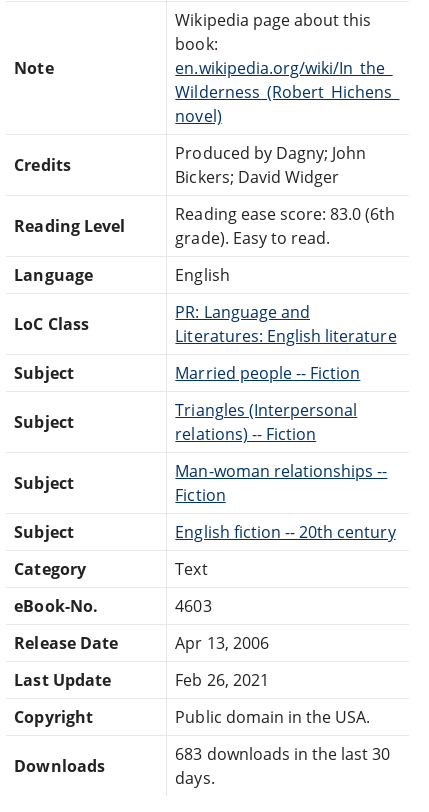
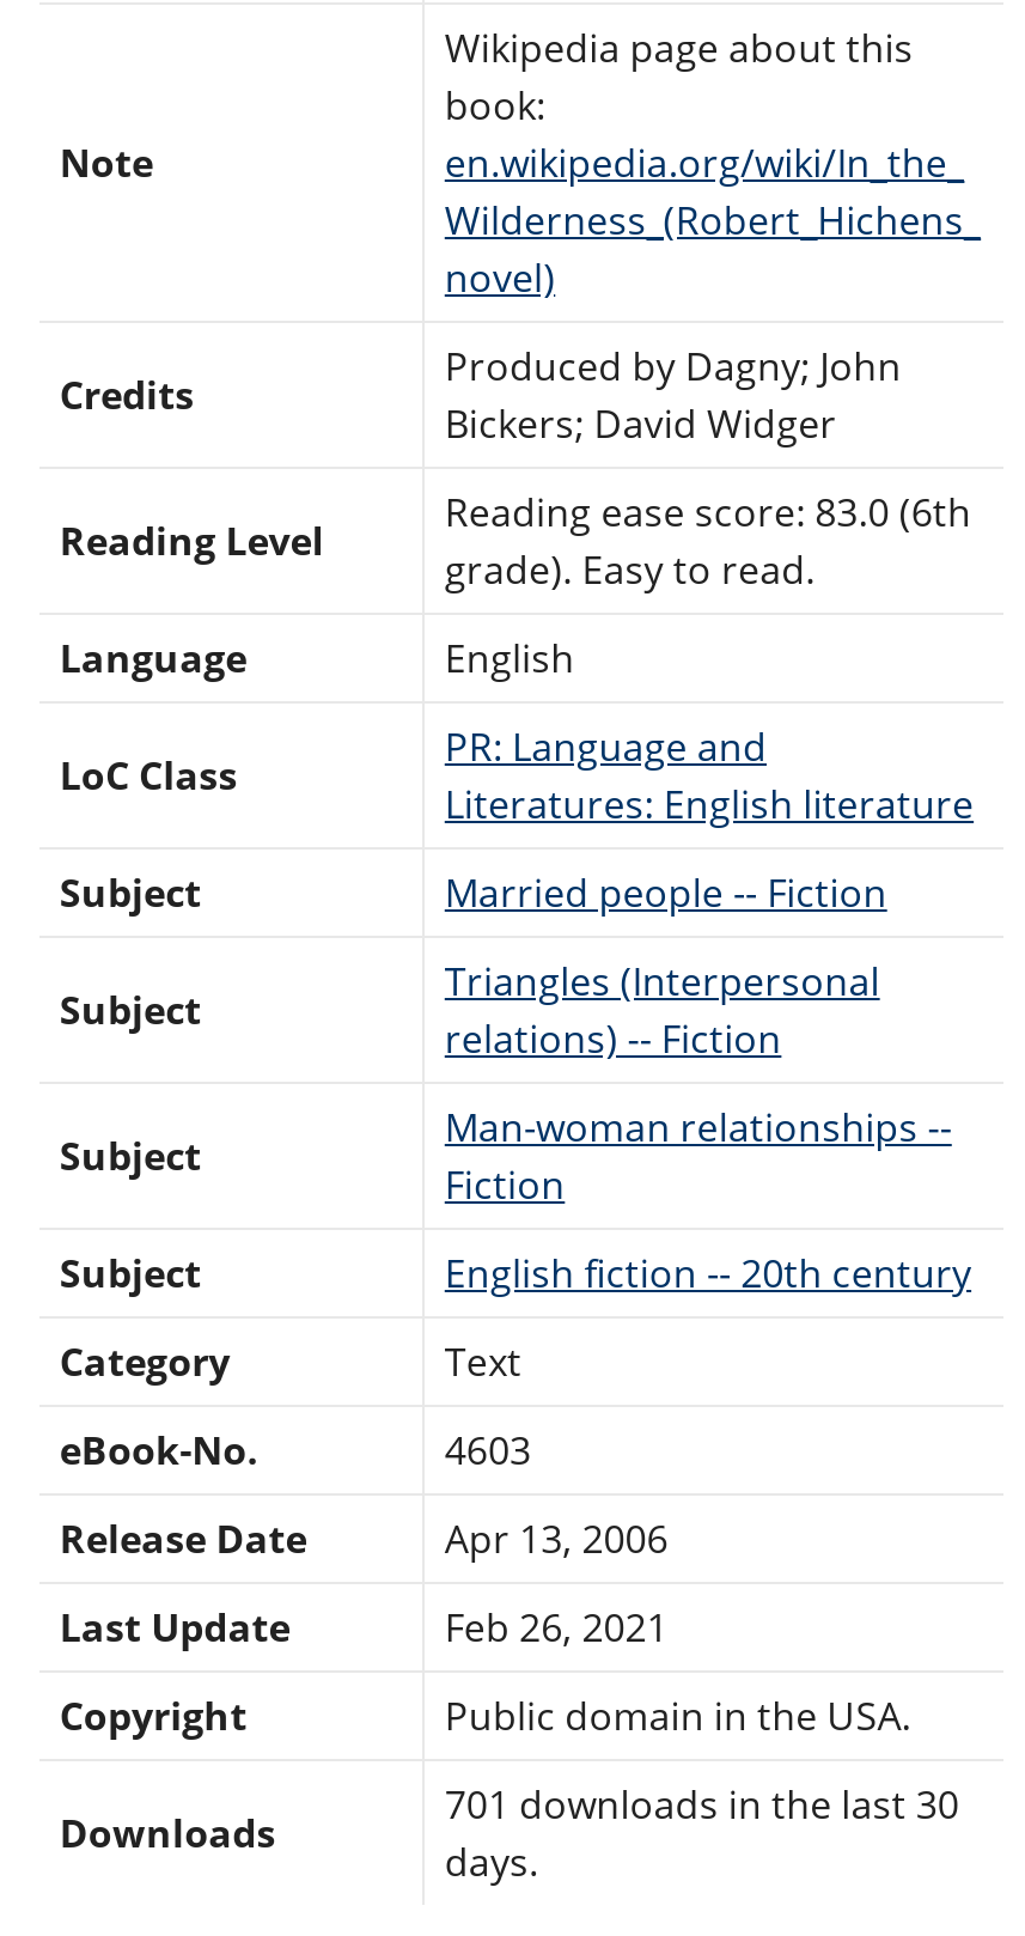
[175,743,390,765] 683 downloads in the last 30 -> [445,1777,959,1830] 701 downloads in the last 30

